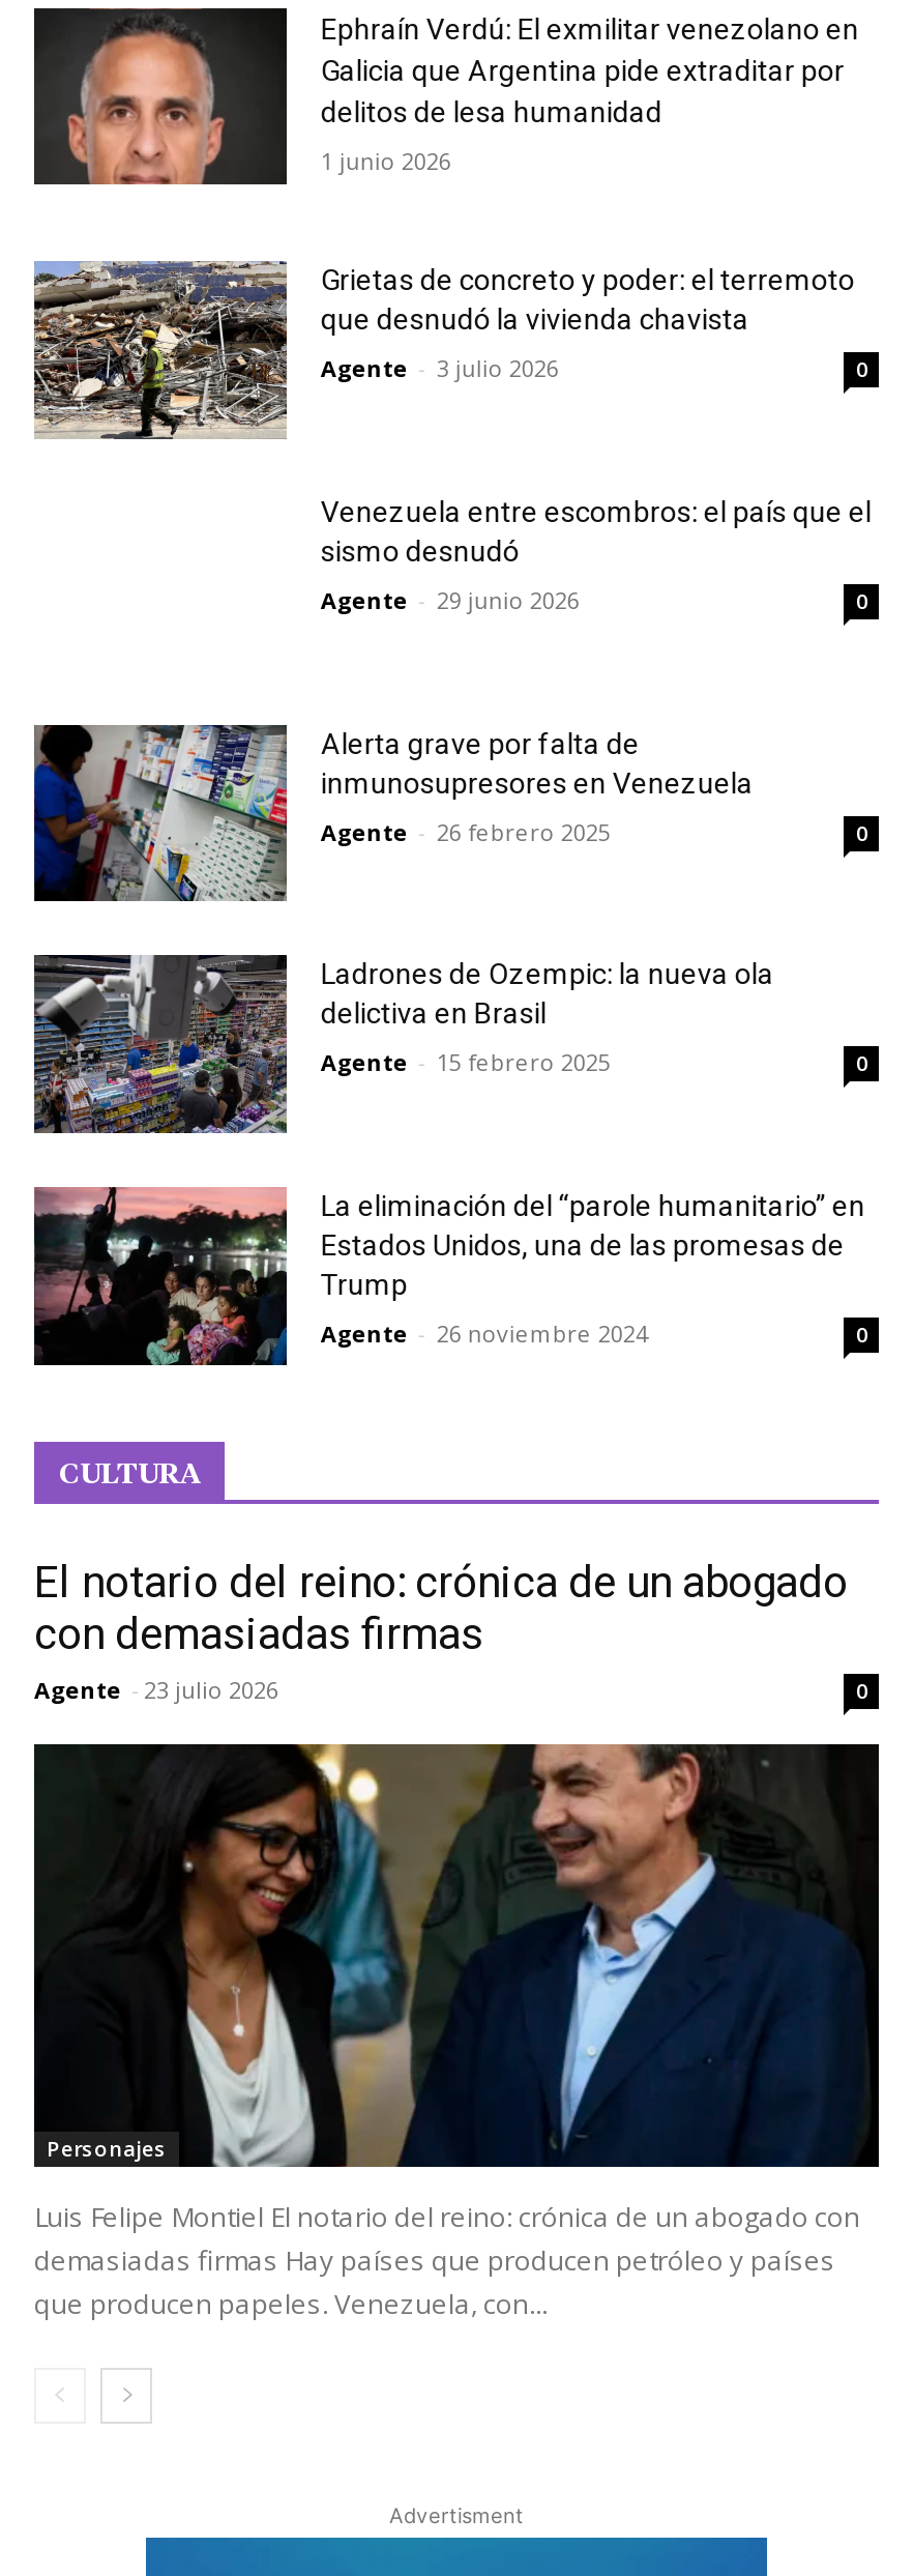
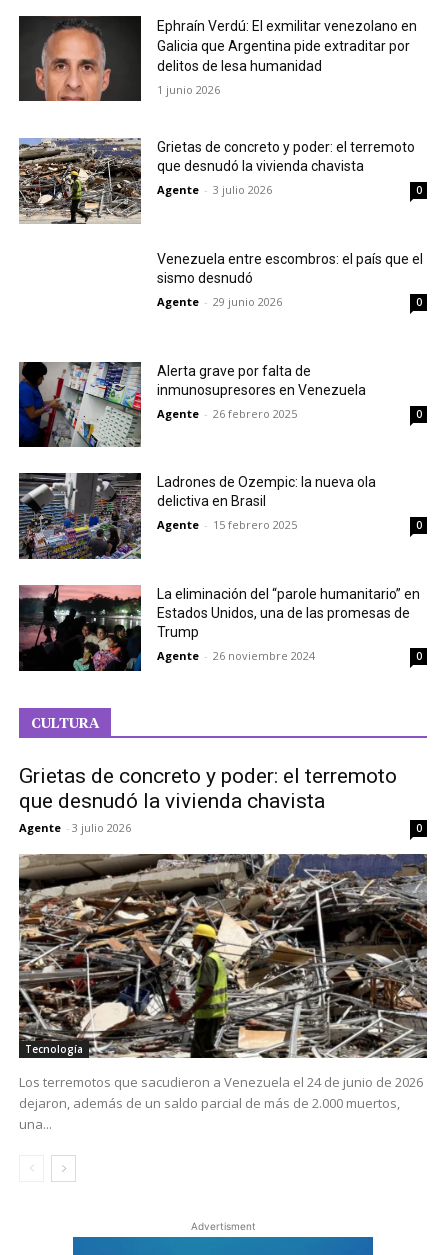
[34,1557,848,1704] El notario del reino: crónica de un abogado | con demasiadas firmas | Agente - 23 julio 2026 -> [19,764,397,835] Grietas de concreto y poder: el terremoto | que desnudó la vivienda chavista | Agente - 3 julio 2026
[32,1742,881,2169] [image] | Personajes -> [18,853,428,1059] [image] | Tecnología
[34,2198,860,2322] Luis Felipe Montiel El notario del reino: crónica de un abogado con | demasiadas firmas Hay países que producen petróleo y países | que producen papeles. Venezuela, con... -> [19,1073,423,1133] Los terremotos que sacudieron a Venezuela el 24 de junio de 2026 | dejaron, además de un saldo parcial de más de 2.000 muertos, | una...

